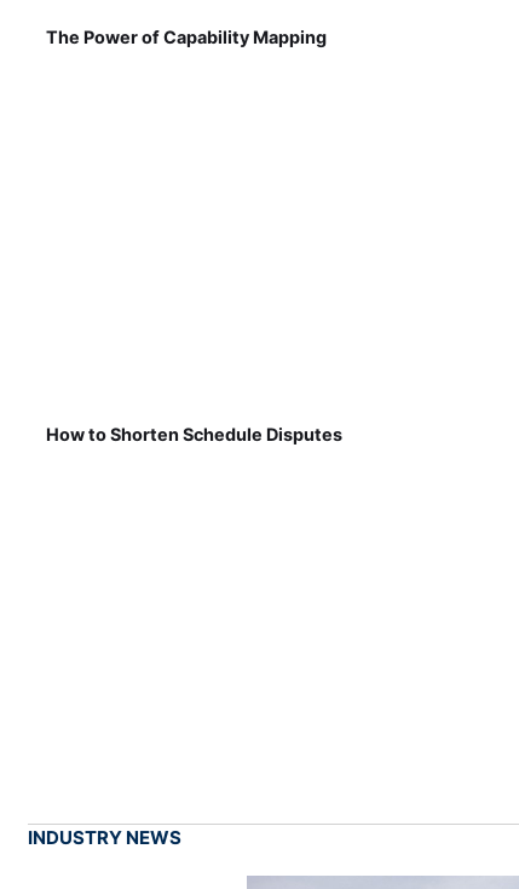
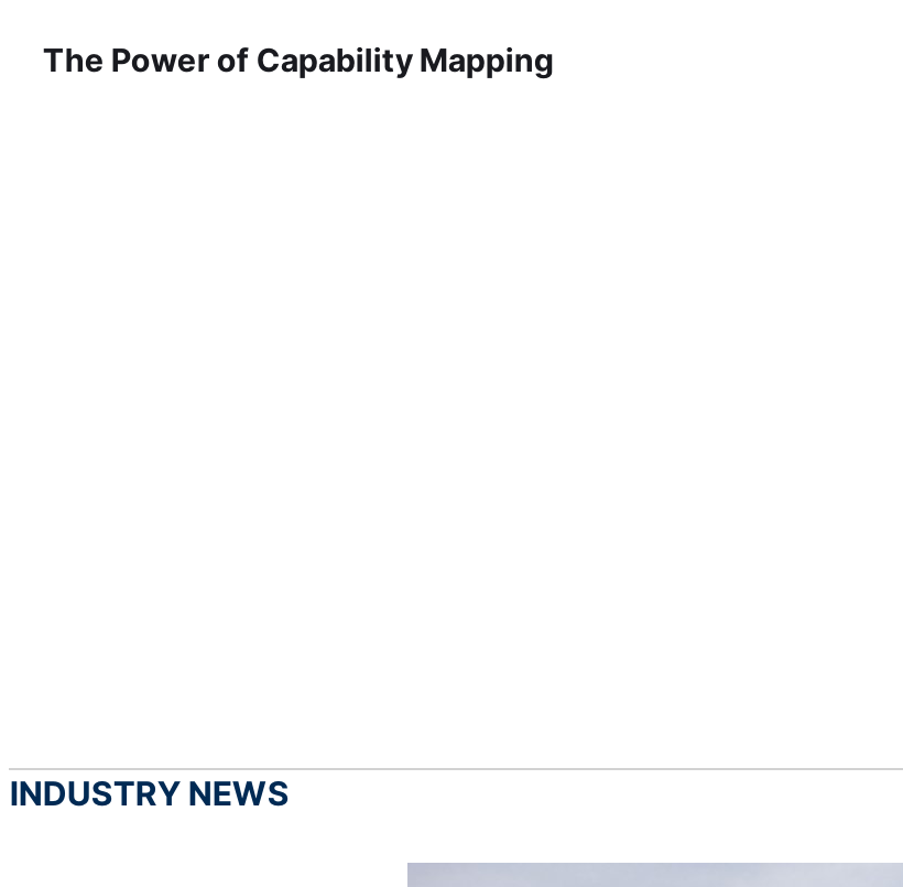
[46,424,343,444] How to Shorten Schedule Disputes -> none

